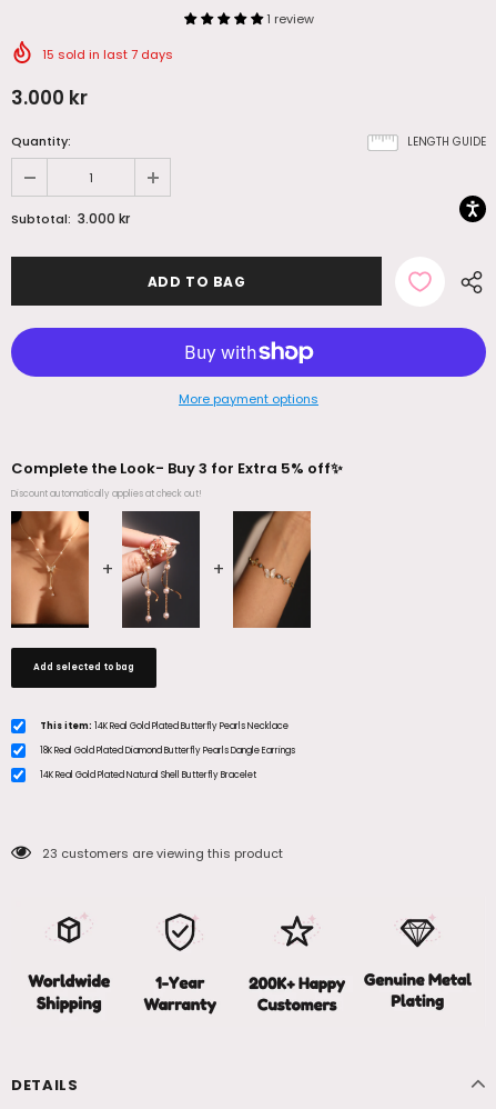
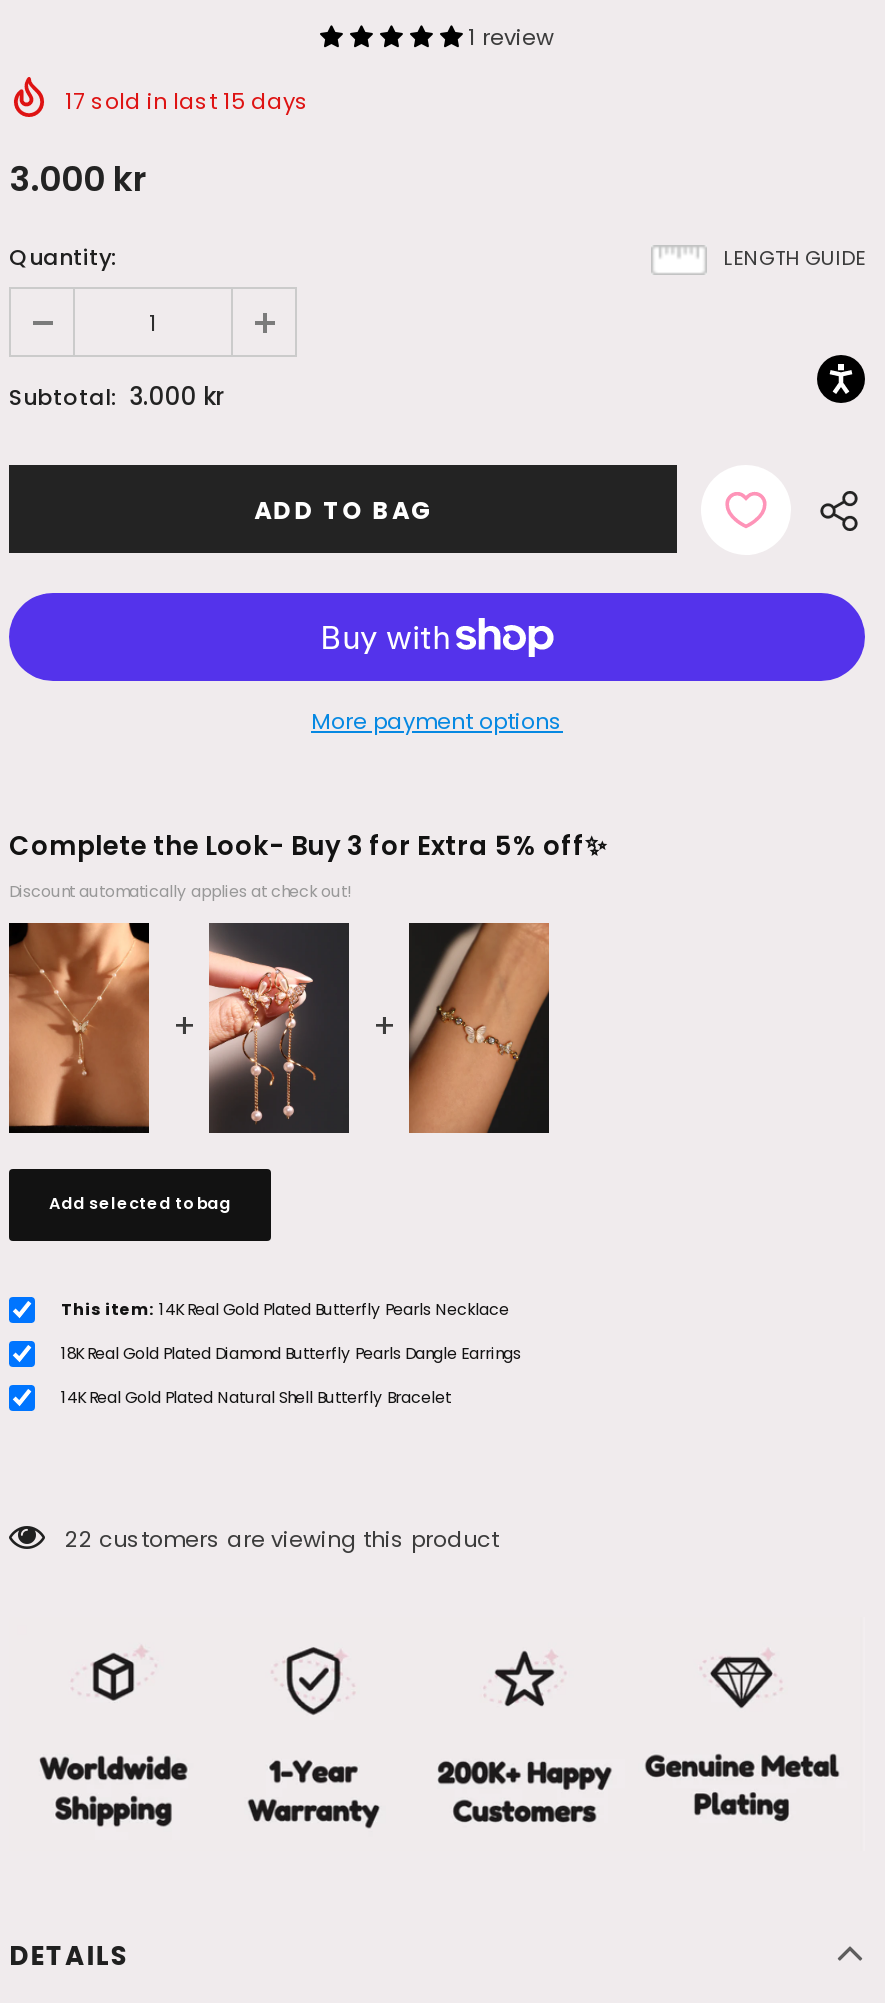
[42,46,173,63] 15 sold in last 7 days -> [65,85,309,117] 17 sold in last 15 days
[42,845,283,862] 23 customers are viewing this product -> [65,1523,499,1555] 22 customers are viewing this product

